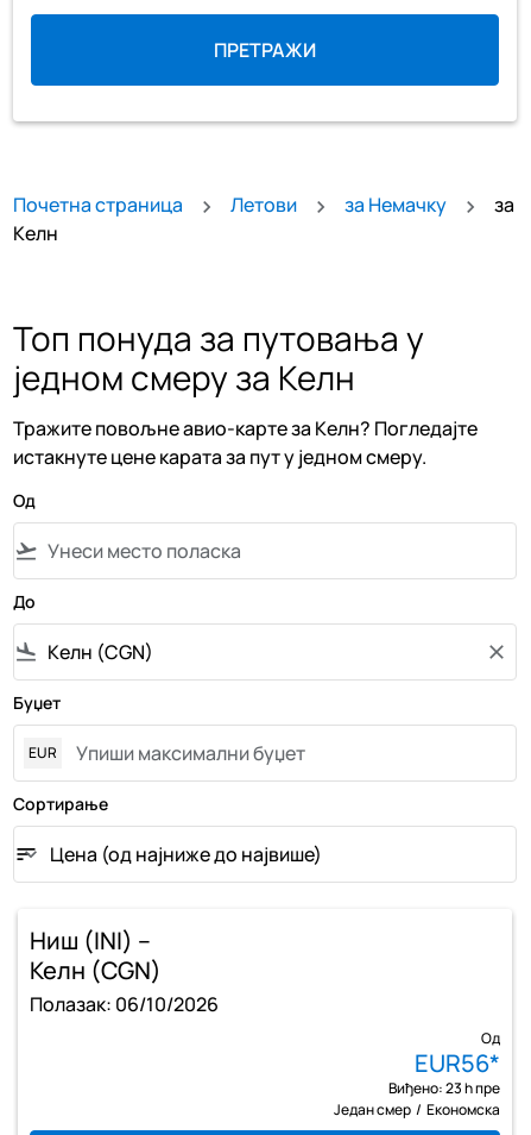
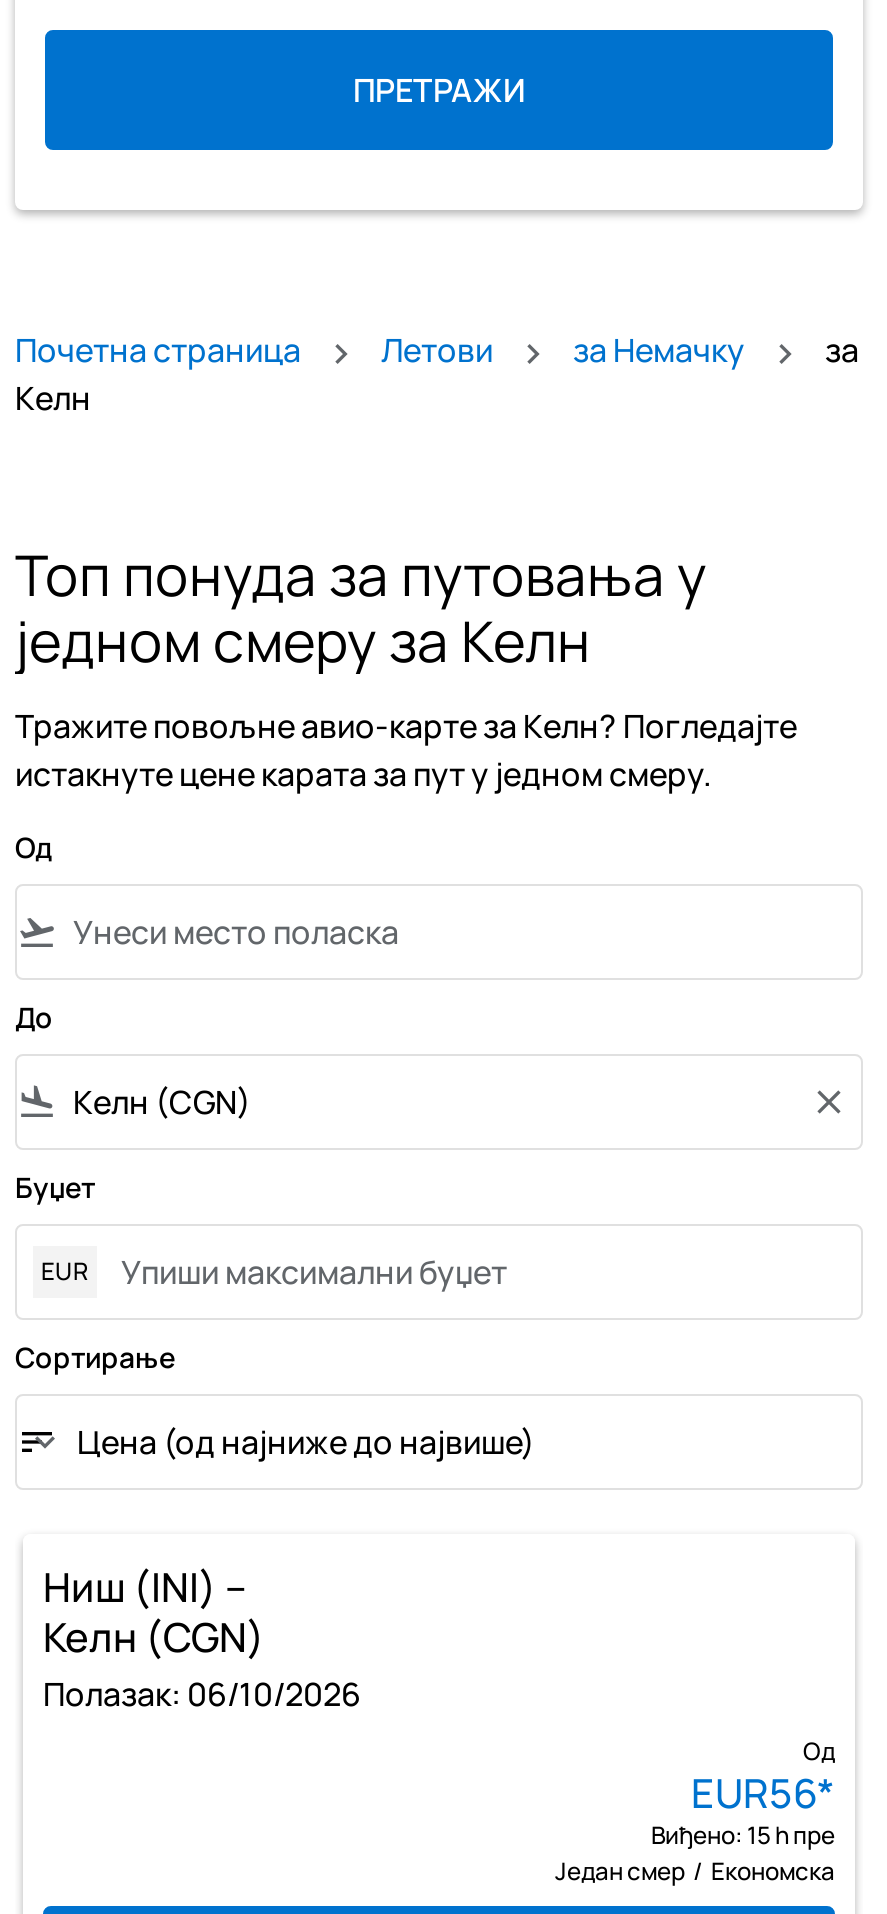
[388,1078,500,1098] Виђено: 23 h пре -> [651,1818,835,1852] Виђено: 15 h пре

